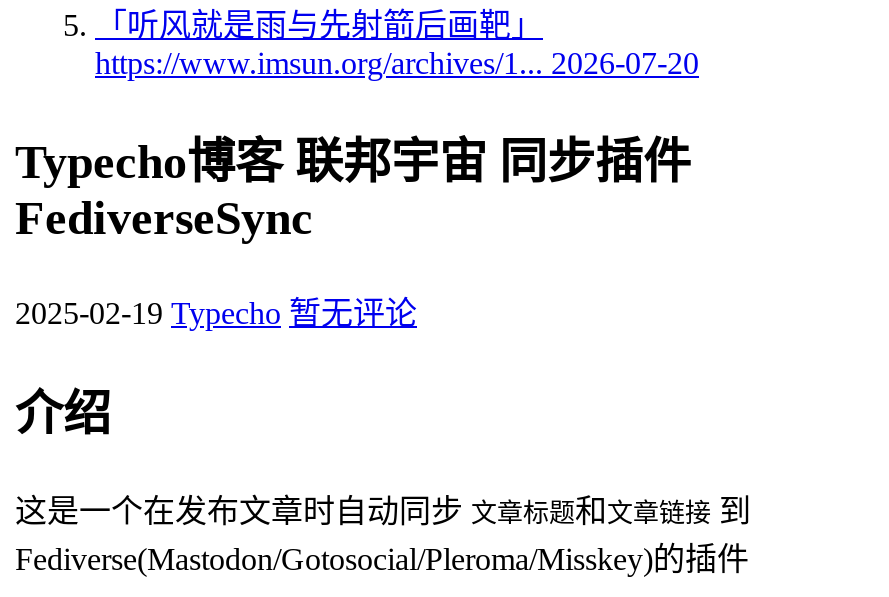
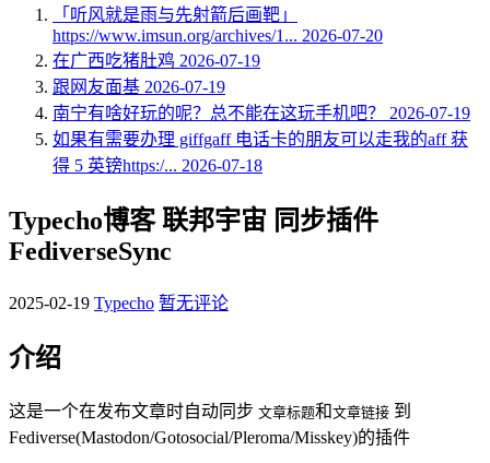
none -> [52,52,470,175] 在广西吃猪肚鸡 2026-07-19 | 跟网友面基 2026-07-19 | 南宁有啥好玩的呢？总不能在这玩手机吧？ 2026-07-19 | 如果有需要办理 giffgaff 电话卡的朋友可以走我的aff 获 | 得 5 英镑https:/... 2026-07-18

